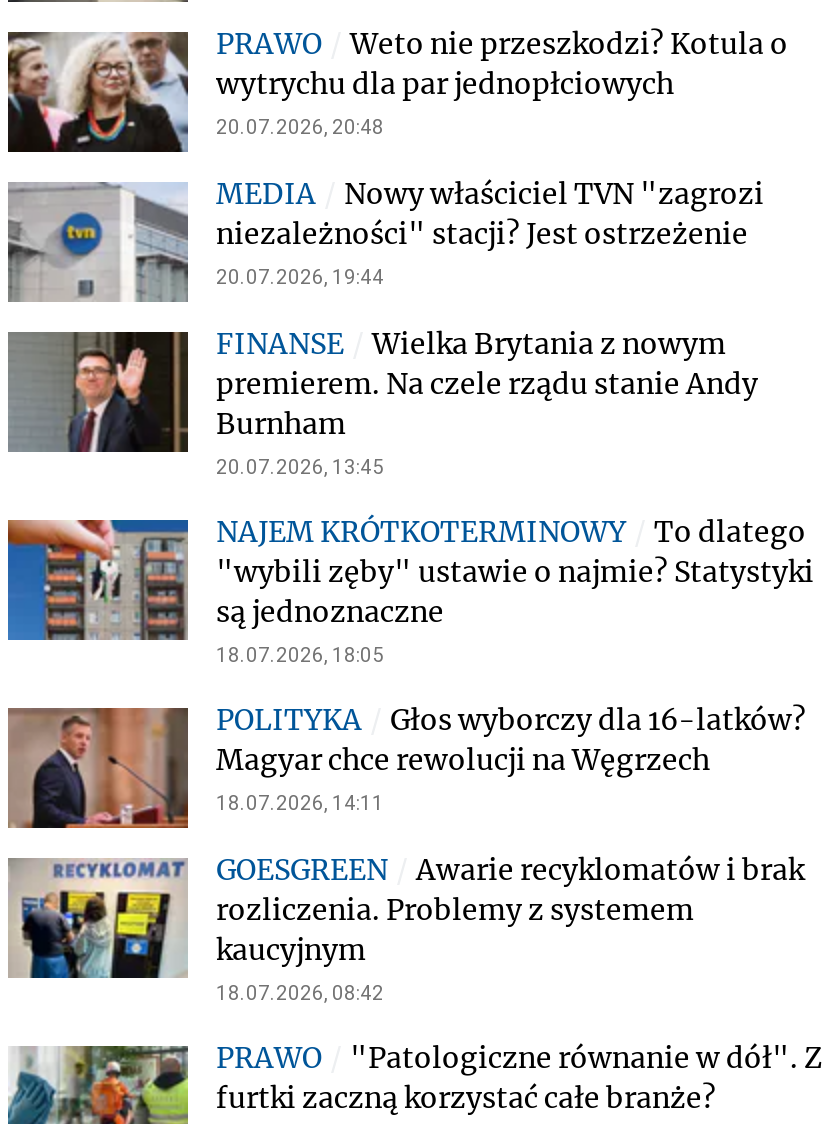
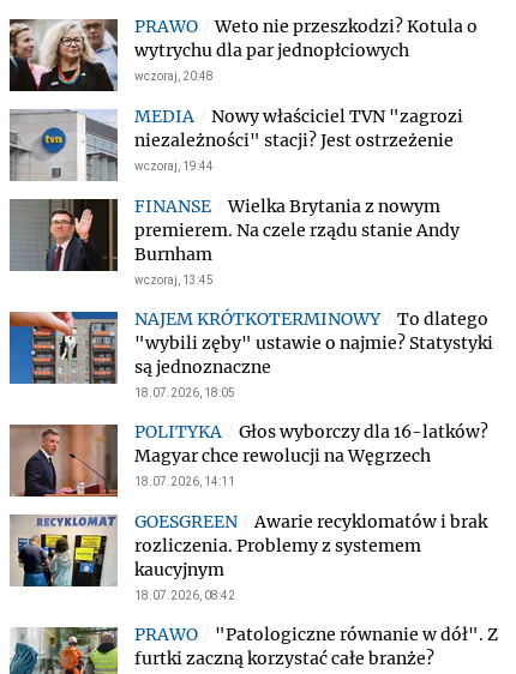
[216,116,384,138] 20.07.2026, 20:48 -> [134,70,214,83] wczoraj, 20:48
[216,266,384,288] 20.07.2026, 19:44 -> [134,160,214,173] wczoraj, 19:44
[216,456,384,478] 20.07.2026, 13:45 -> [134,273,214,287] wczoraj, 13:45

